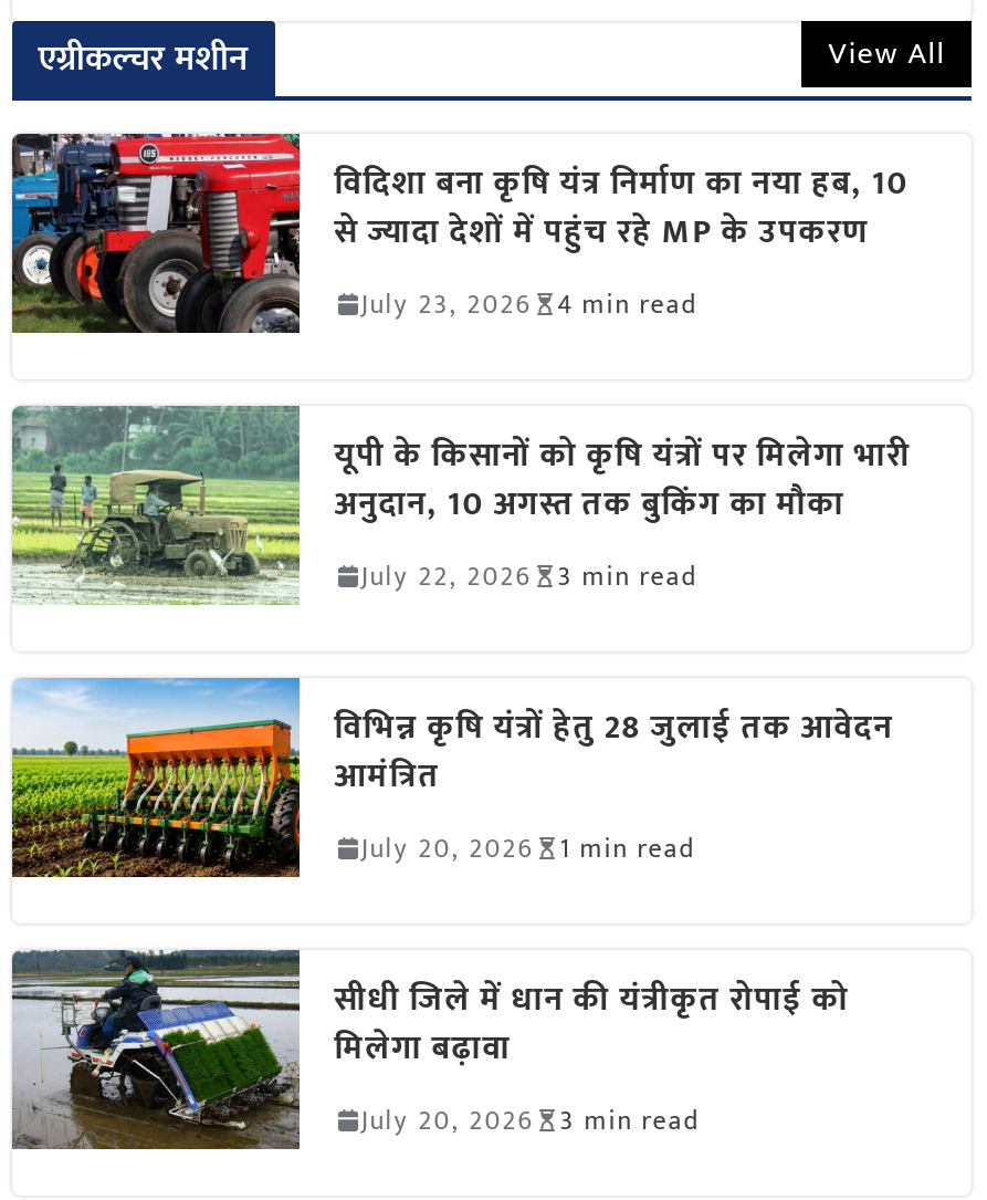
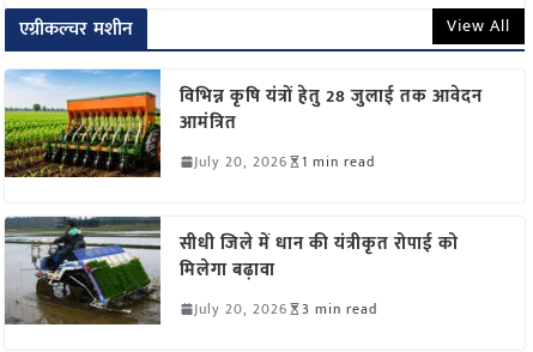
[10,132,911,597] [image] | विदिशा बना कृषि यंत्र निर्माण का नया हब, 10 | से ज्यादा देशों में पहुंच रहे MP के उपकरण | July 23, 2026 4 min read | यूपी के किसानों को कृषि यंत्रों पर मिलेगा भारी | अनुदान, 10 अगस्त तक बुकिंग का मौका | July 22, 2026 3 min read -> none
[12,406,300,607] [image] -> none

